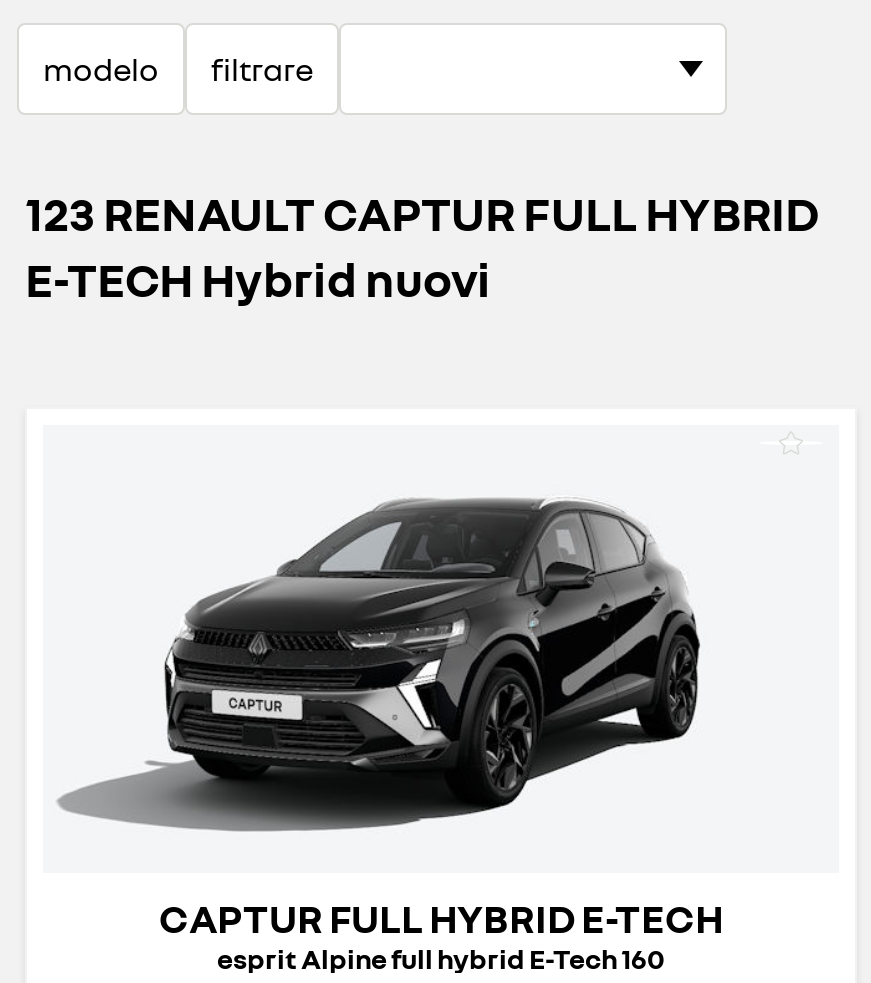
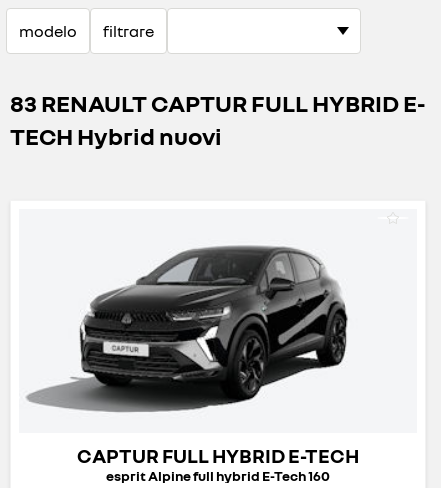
[25,183,819,307] 123 RENAULT CAPTUR FULL HYBRID | E-TECH Hybrid nuovi -> [10,88,426,150] 83 RENAULT CAPTUR FULL HYBRID E- | TECH Hybrid nuovi

